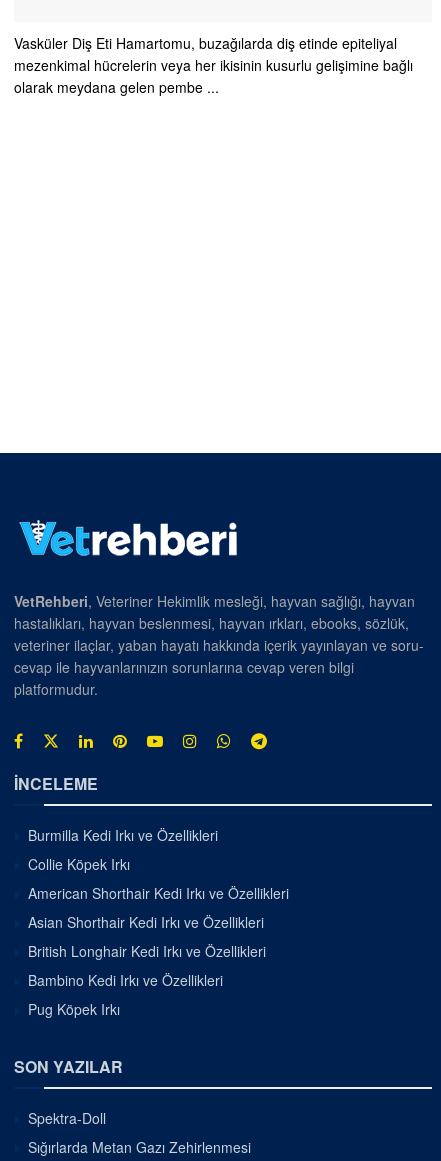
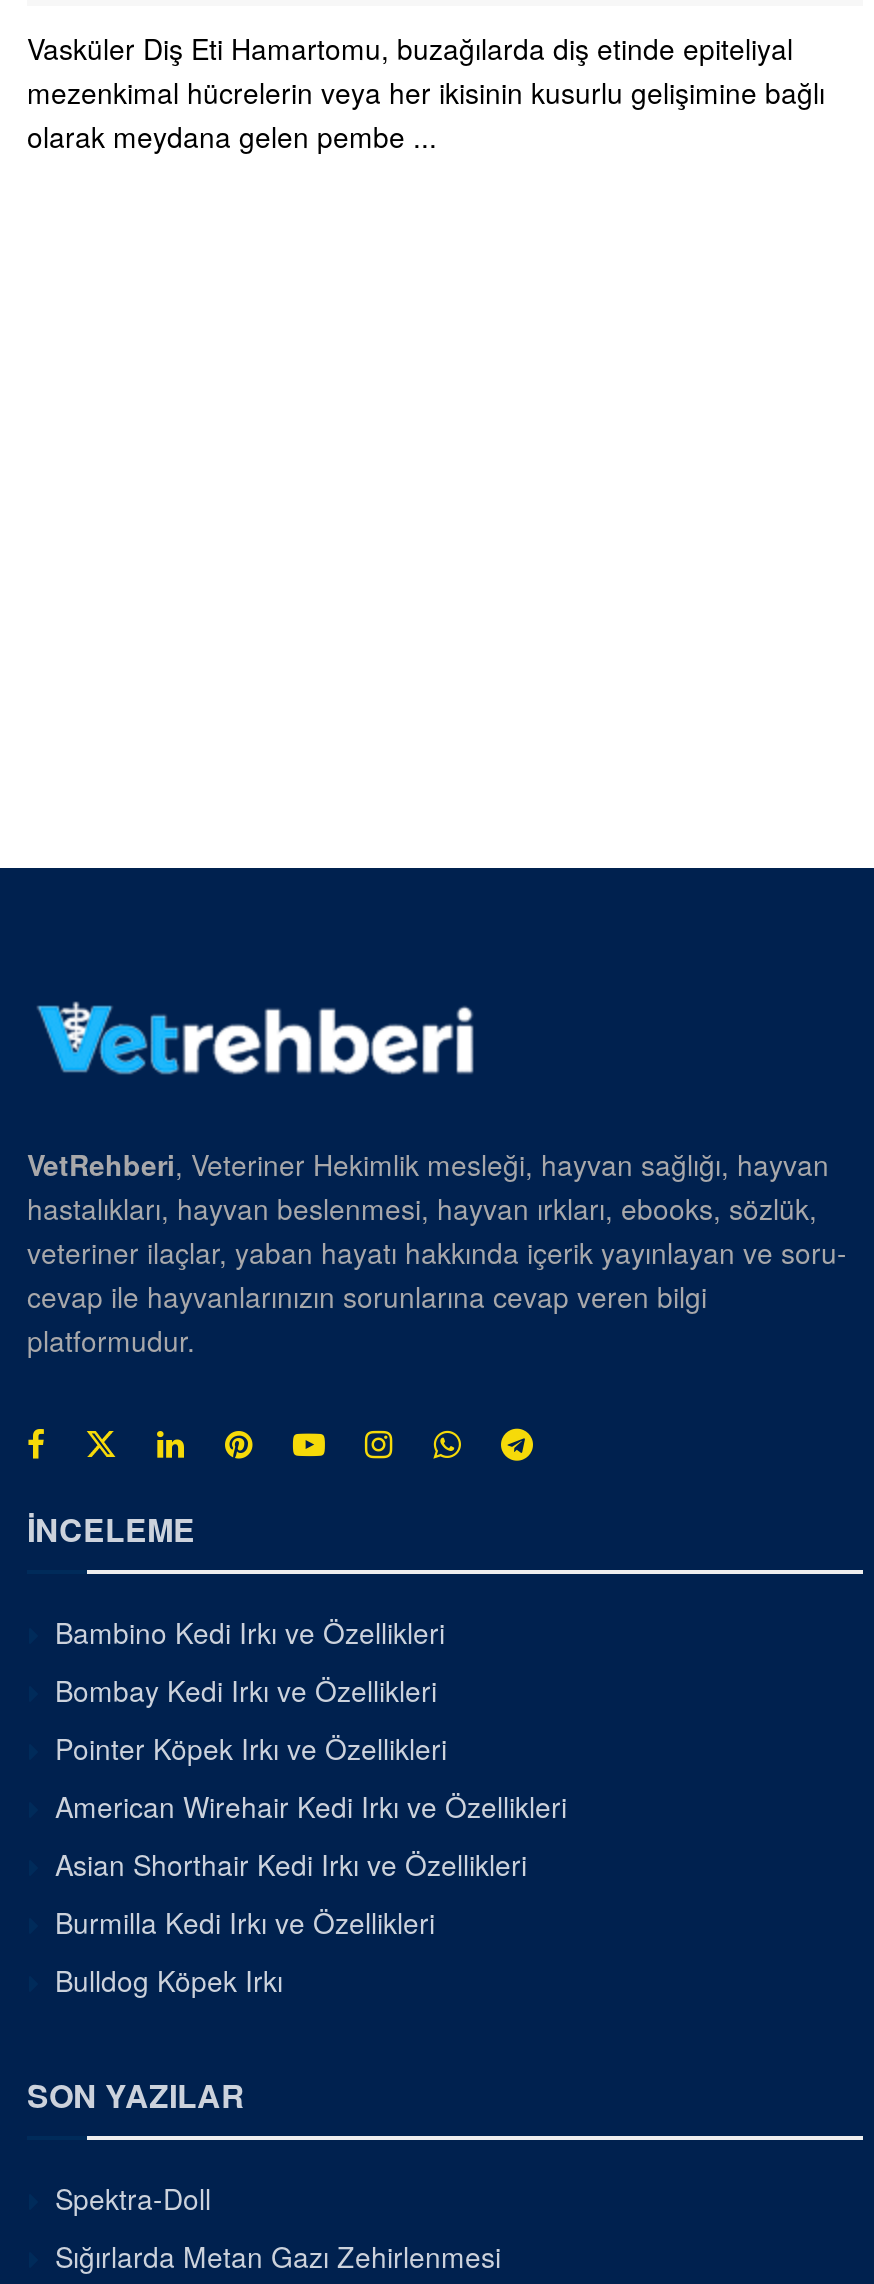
none -> [55,1669,567,1825] Bombay Kedi Irkı ve Özellikleri | Pointer Köpek Irkı ve Özellikleri | American Wirehair Kedi Irkı ve Özellikleri
moved [28,824,218,844] -> [55,1901,435,1941]: Burmilla Kedi Irkı ve Özellikleri
[28,853,289,1018] Collie Köpek Irkı | American Shorthair Kedi Irkı ve Özellikleri | British Longhair Kedi Irkı ve Özellikleri | Pug Köpek Irkı -> [55,1959,283,1999] Bulldog Köpek Irkı
moved [28,911,264,931] -> [55,1843,527,1883]: Asian Shorthair Kedi Irkı ve Özellikleri
moved [28,969,223,989] -> [55,1611,445,1651]: Bambino Kedi Irkı ve Özellikleri

